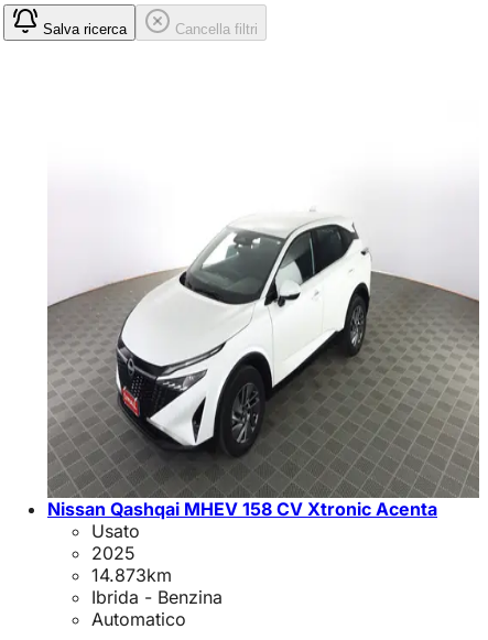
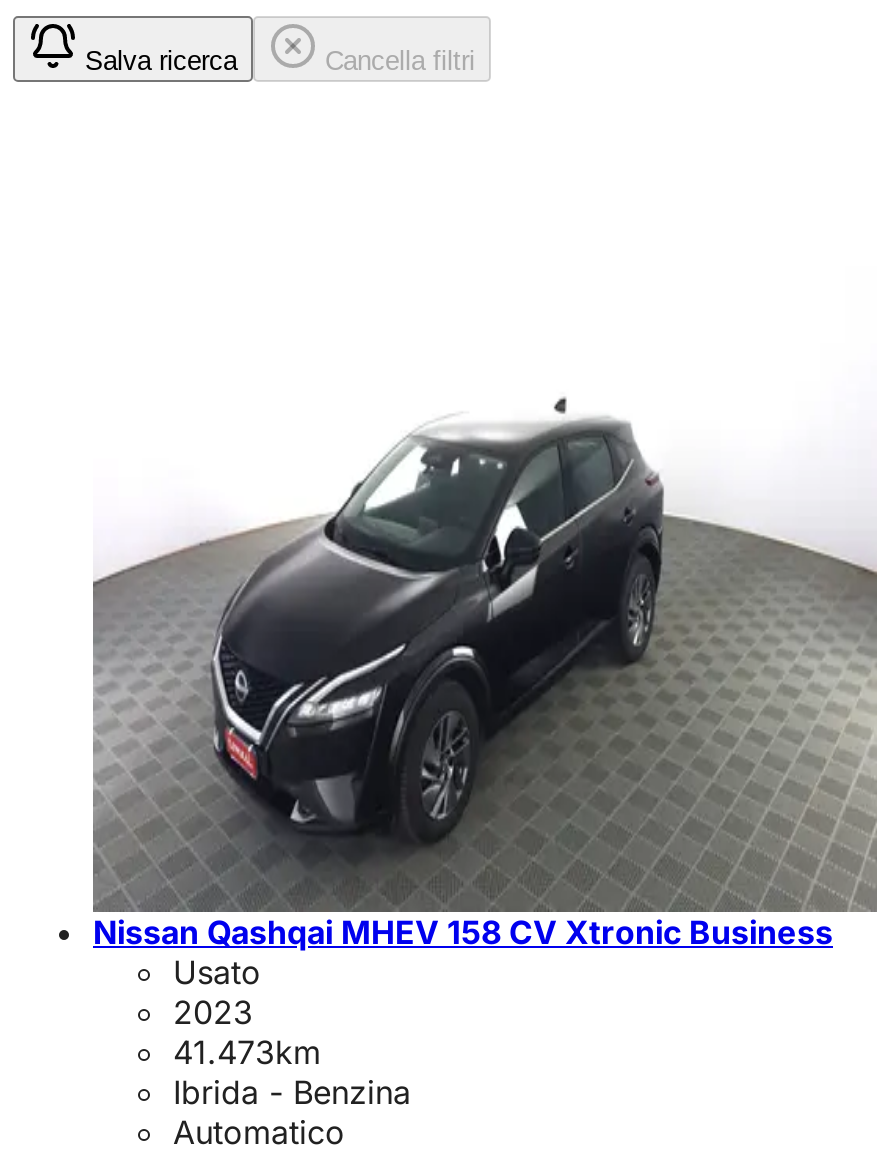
[46,209,479,520] [image] | Nissan Qashqai MHEV 158 CV Xtronic Acenta -> [93,398,877,952] [image] | Nissan Qashqai MHEV 158 CV Xtronic Business
[91,542,135,564] 2025 -> [173,992,253,1032] 2023
[91,564,172,586] 14.873km -> [173,1032,321,1072] 41.473km

